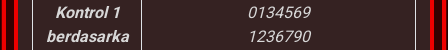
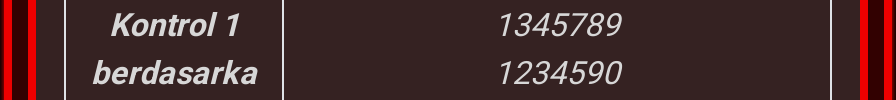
[247,3,310,22] 0134569 -> [494,6,620,44] 1345789
[247,27,310,46] 1236790 -> [494,54,620,92] 1234590

